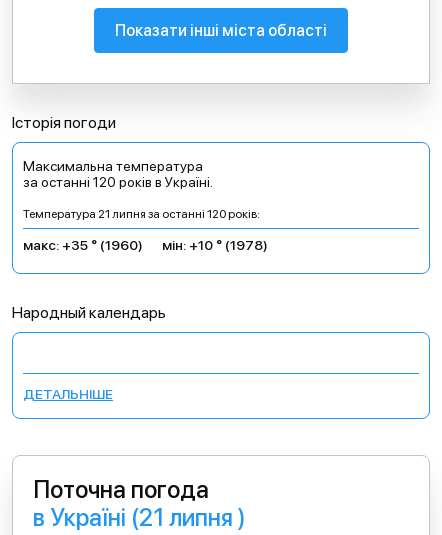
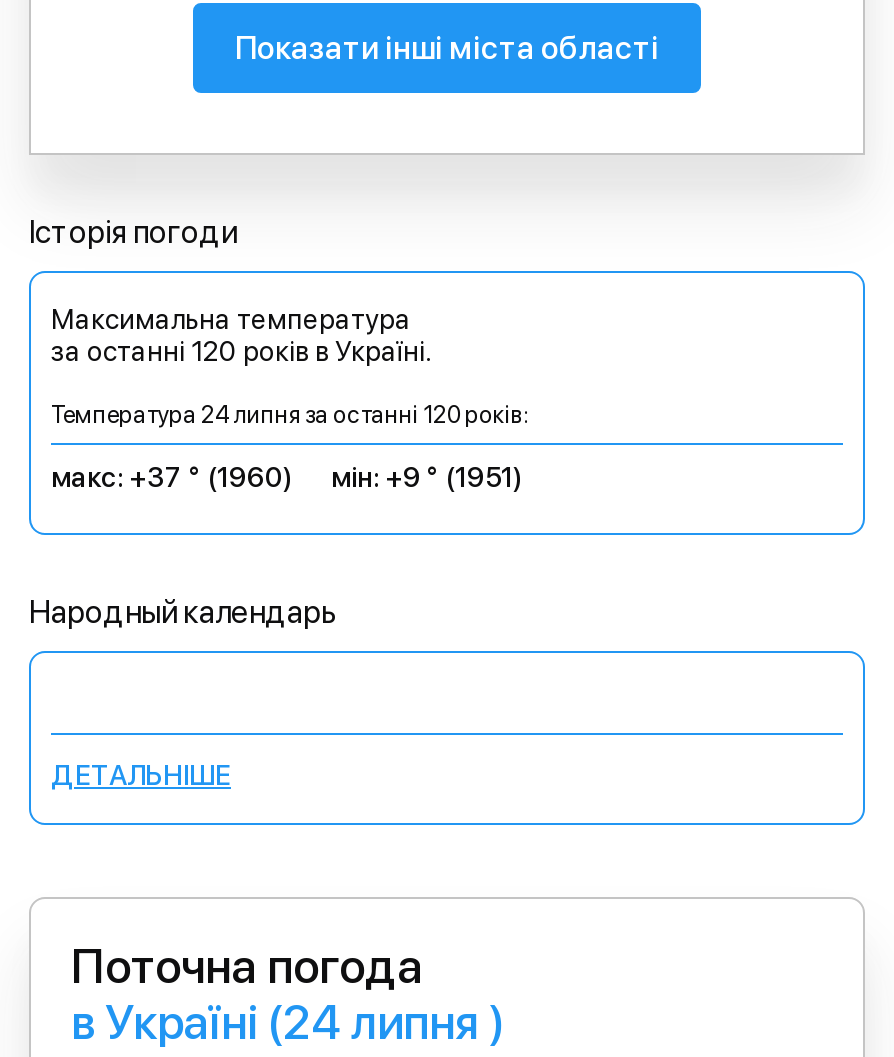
[23,207,260,221] Температура 21 липня за останні 120 років: -> [51,401,529,429] Температура 24 липня за останні 120 років:
[23,237,143,253] макс: +35 ° (1960) -> [51,461,293,493] макс: +37 ° (1960)
[162,237,268,253] мін: +10 ° (1978) -> [331,461,523,493] мін: +9 ° (1951)
[33,503,246,532] в Україні (21 липня ) -> [71,993,505,1051] в Україні (24 липня )

